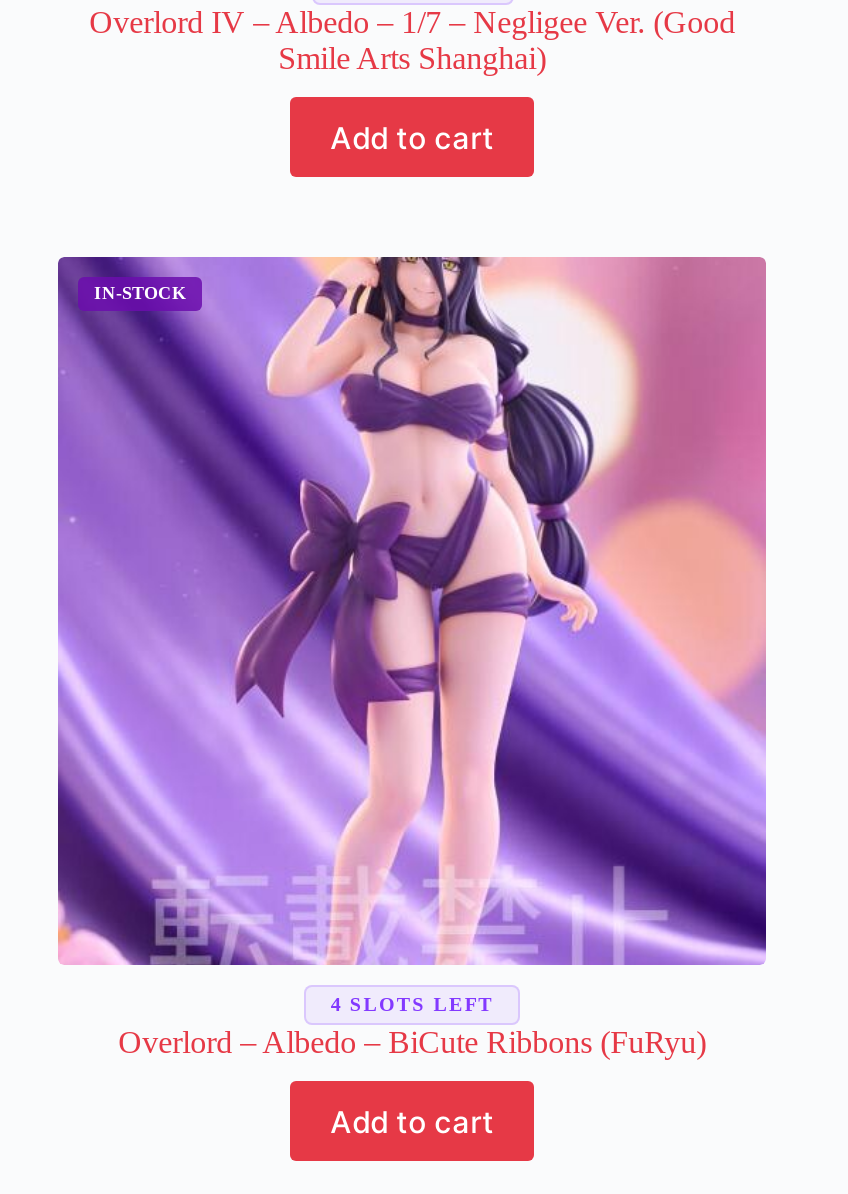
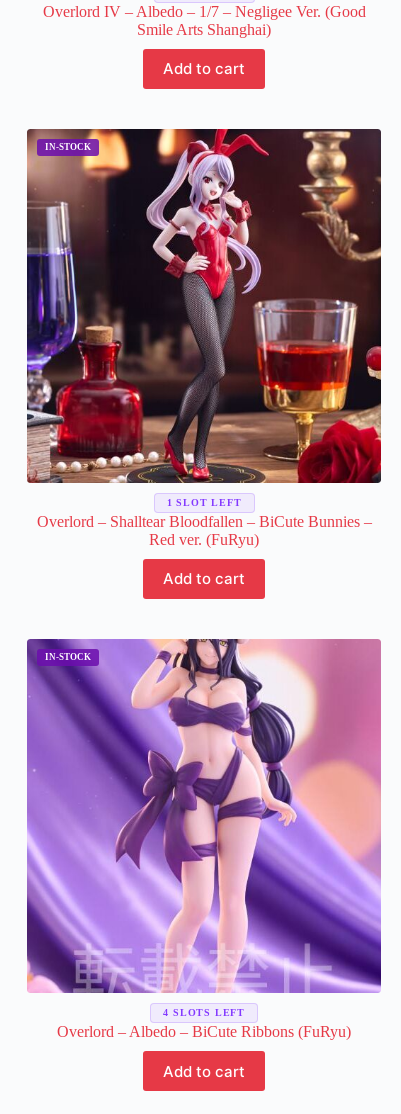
none -> [26,128,382,508] [image] | 1 SLOT LEFT
none -> [37,513,372,588] Overlord – Shalltear Bloodfallen – BiCute Bunnies – | Red ver. (FuRyu) | Add to cart

